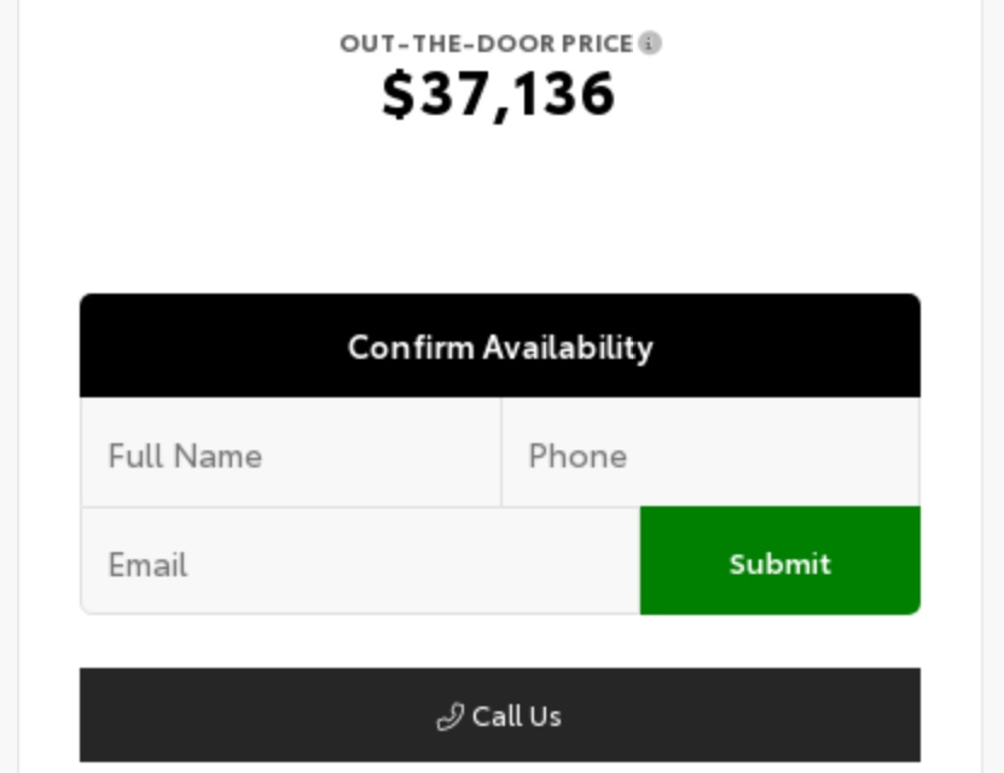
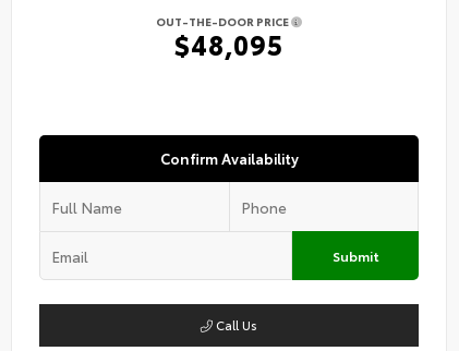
[382,48,619,130] $37,136 -> [174,25,283,62] $48,095

